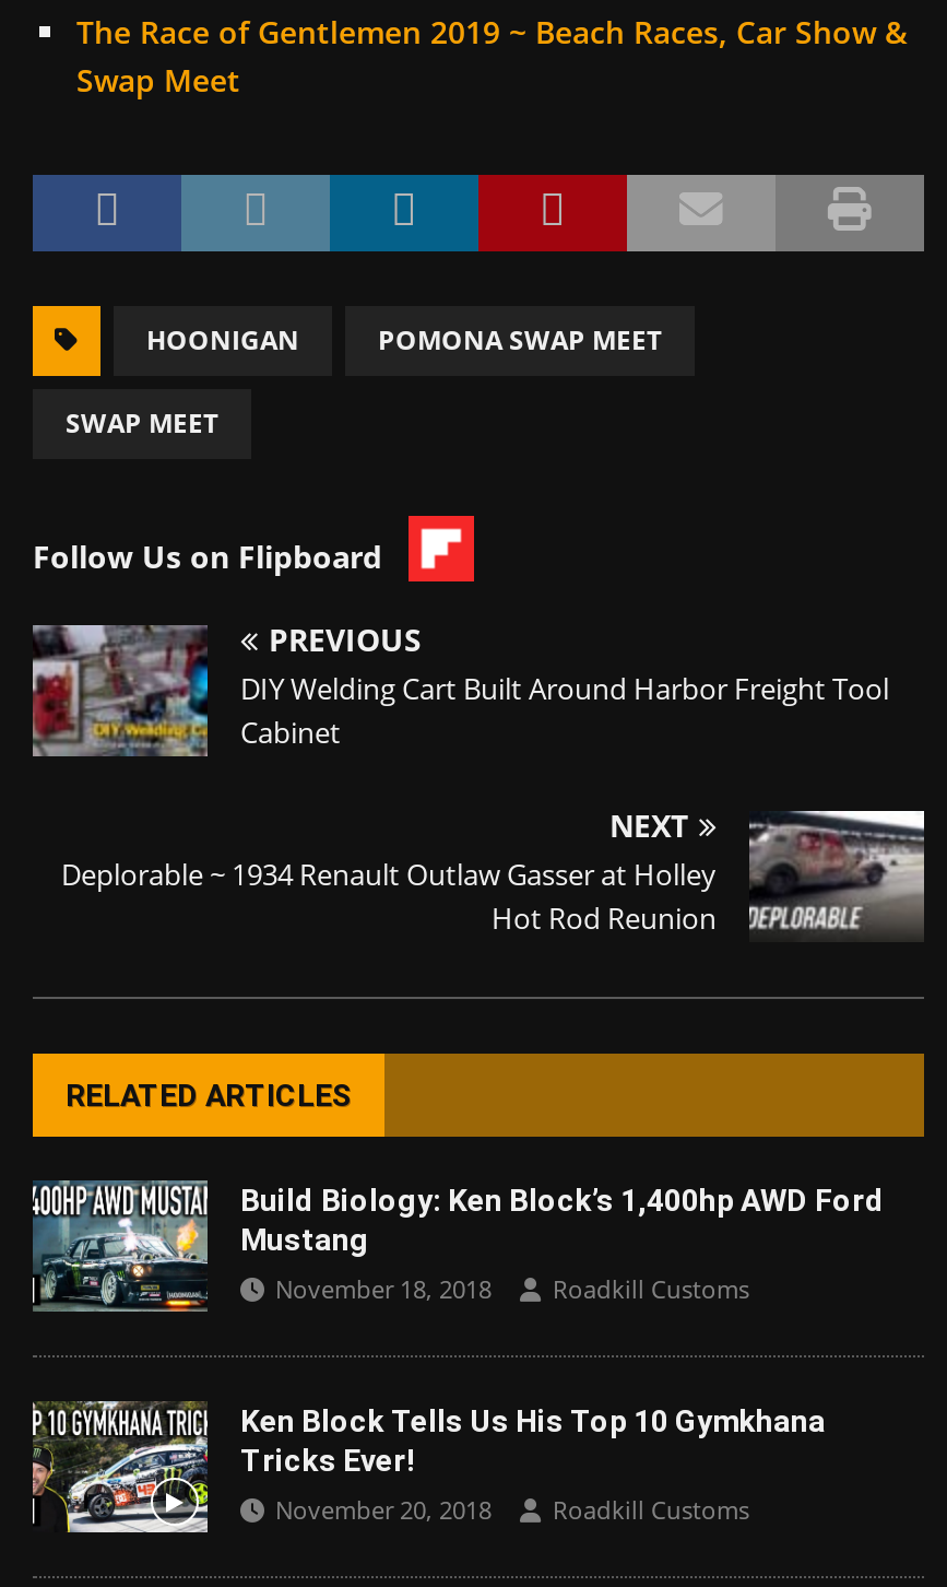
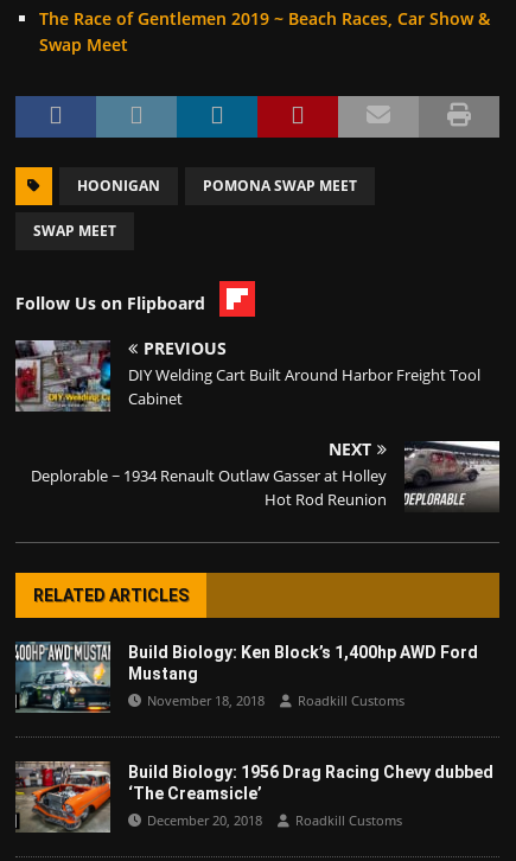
[31,1401,826,1535] [image] | Ken Block Tells Us His Top 10 Gymkhana | Tricks Ever! | November 20, 2018 -> [15,761,493,833] [image] | Build Biology: 1956 Drag Racing Chevy dubbed | ‘The Creamsicle’ | December 20, 2018

